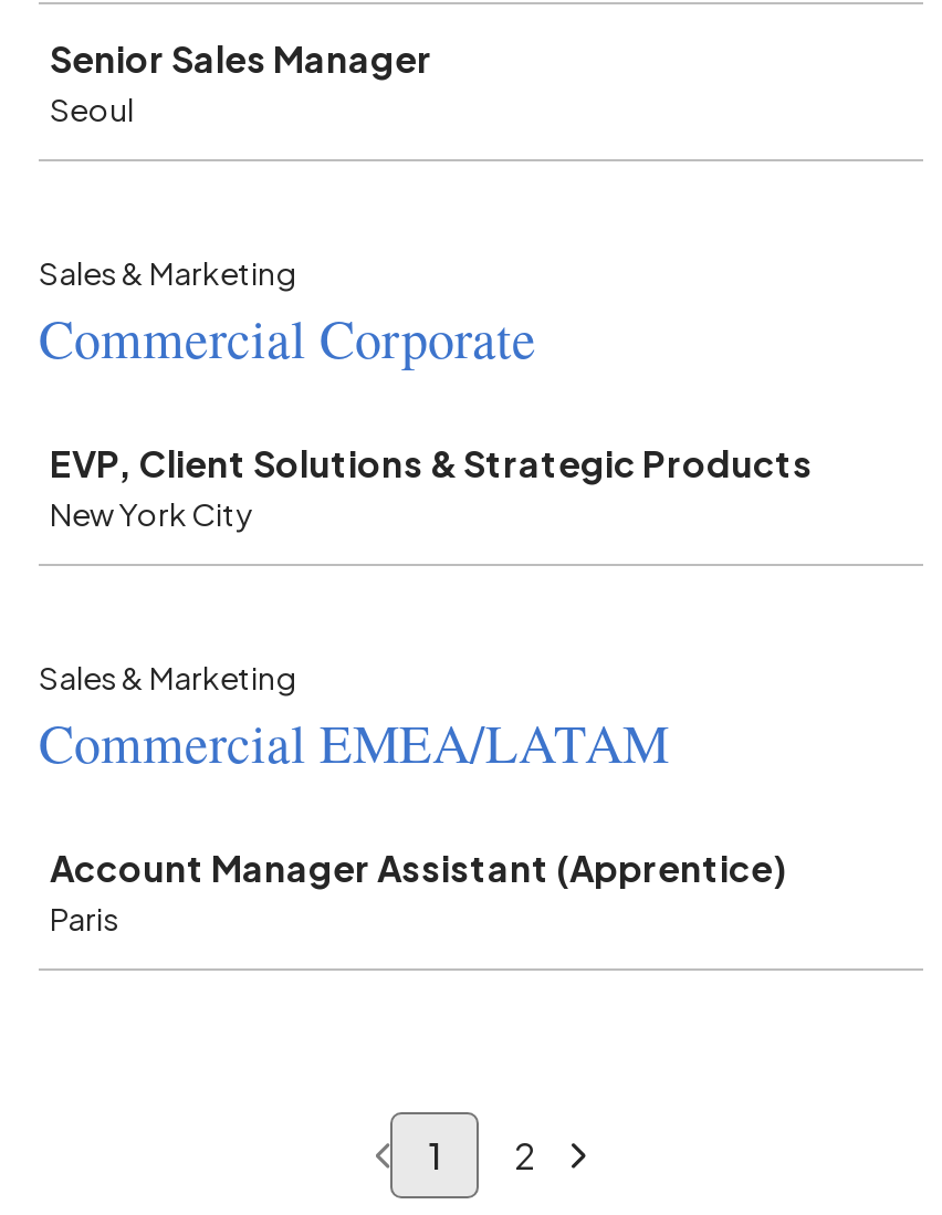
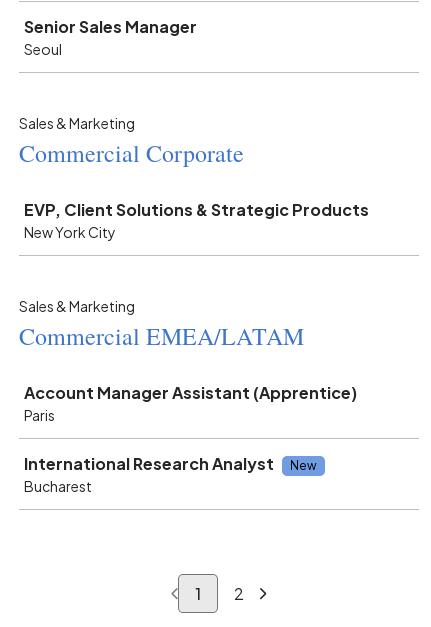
none -> [24,453,317,495] International Research Analyst | New | Bucharest

